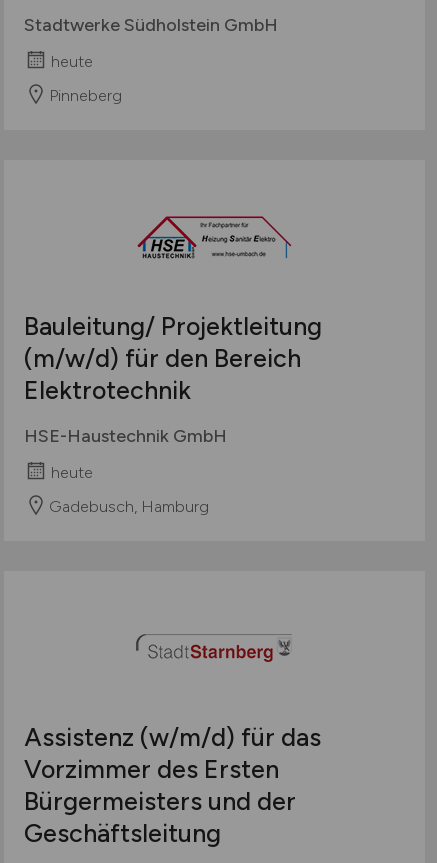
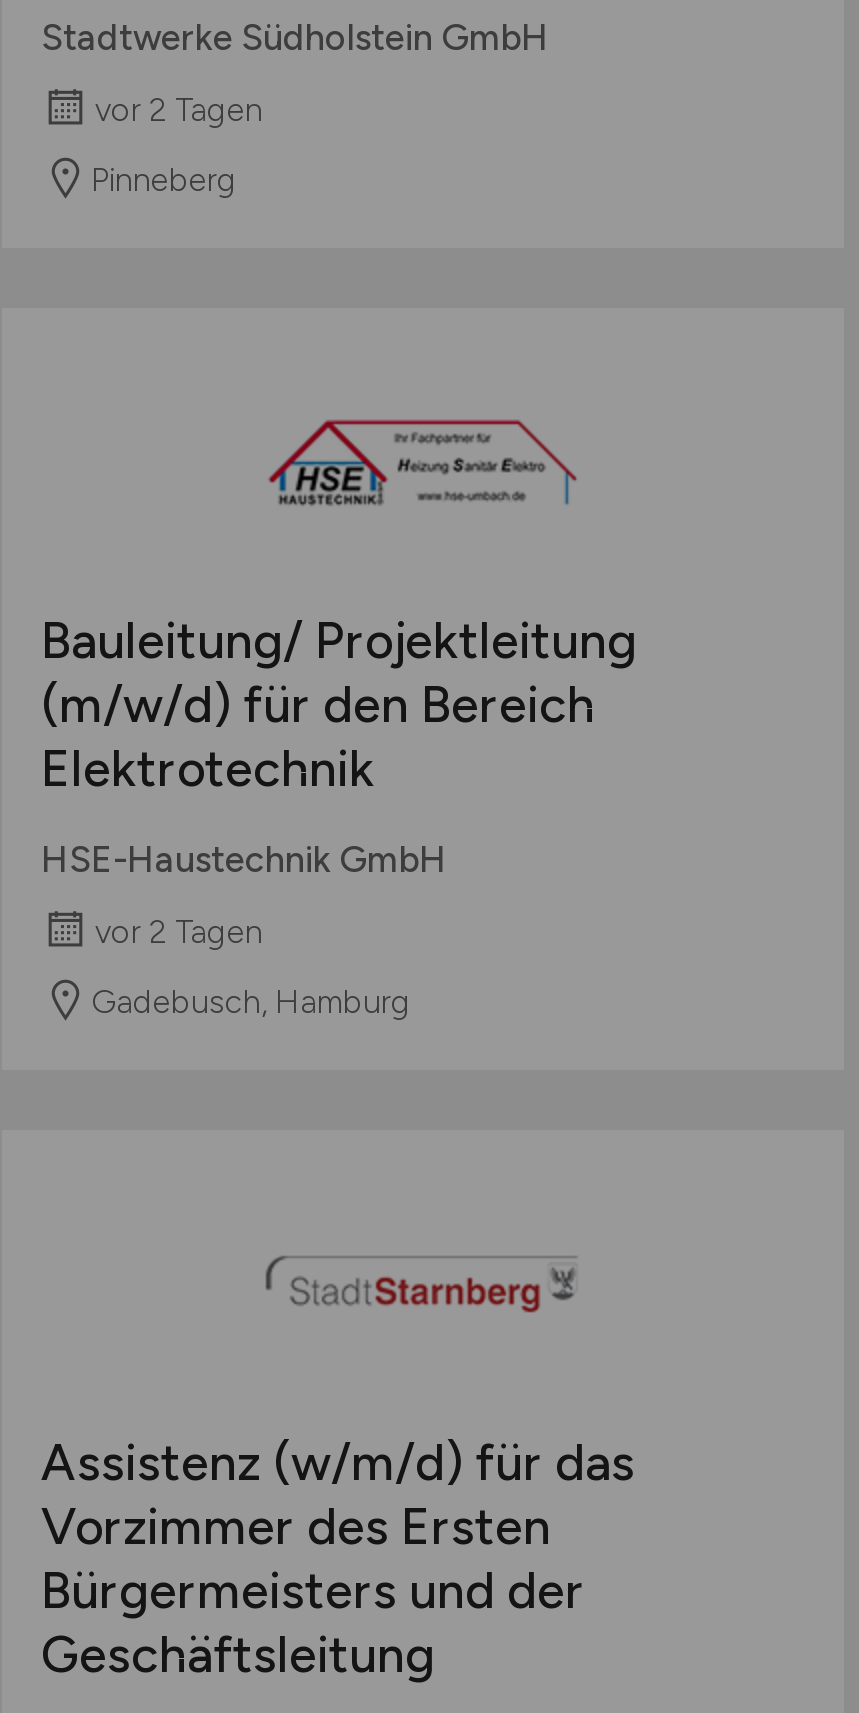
[50,51,92,70] heute -> [95,91,263,129] vor 2 Tagen
[139,215,260,252] [image] -> [270,417,576,505] [image]
[50,462,92,481] heute -> [95,914,263,952] vor 2 Tagen

